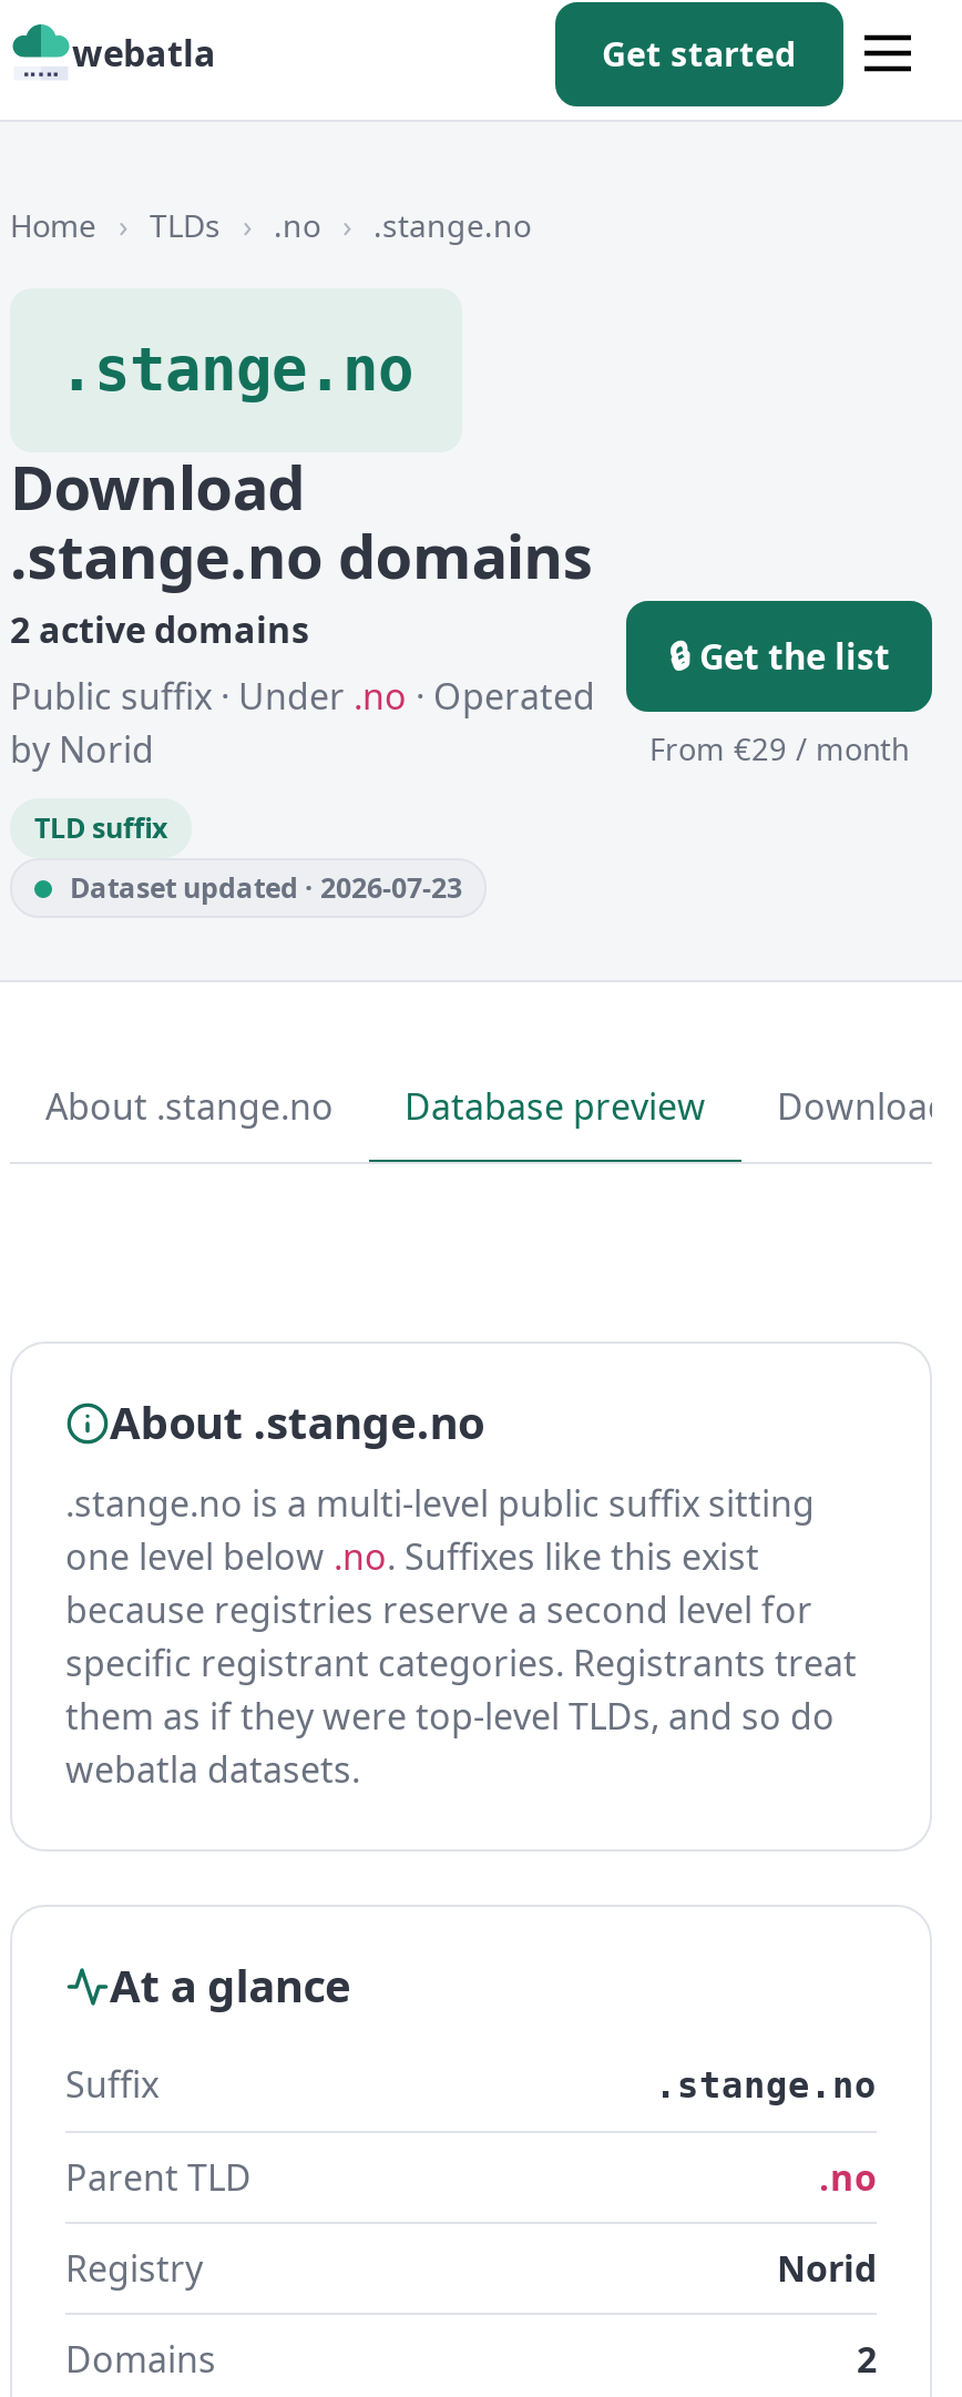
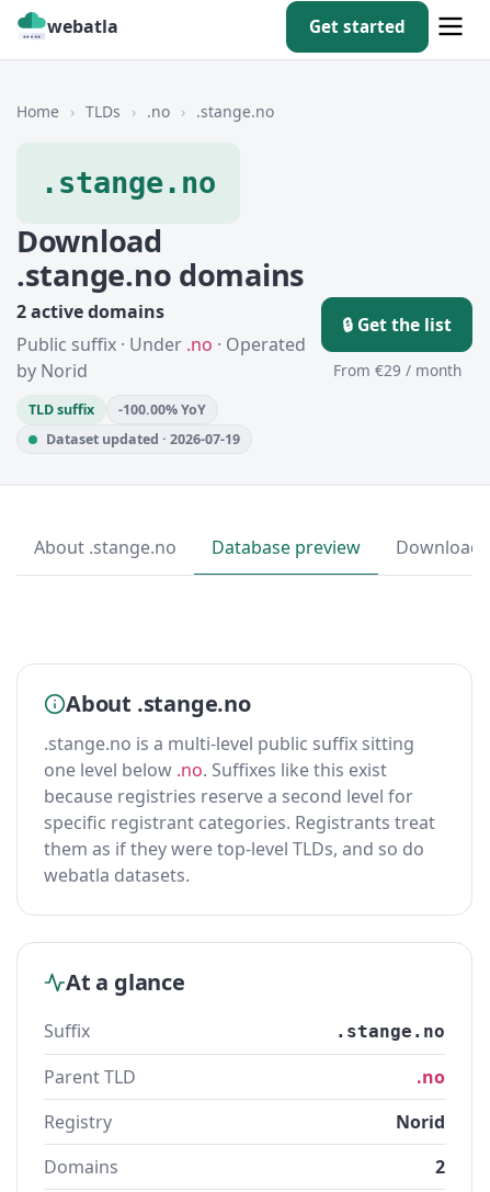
[70,869,462,907] Dataset updated · 2026-07-23 -> [46,400,240,449] -100.00% YoY | Dataset updated · 2026-07-19

